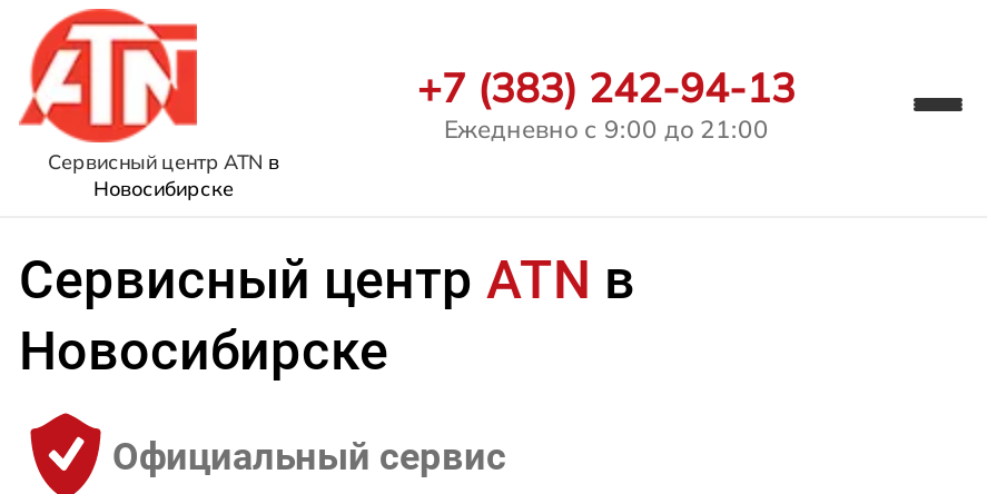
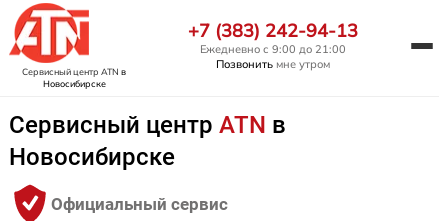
none -> [216,57,330,71] Позвонить мне утром

